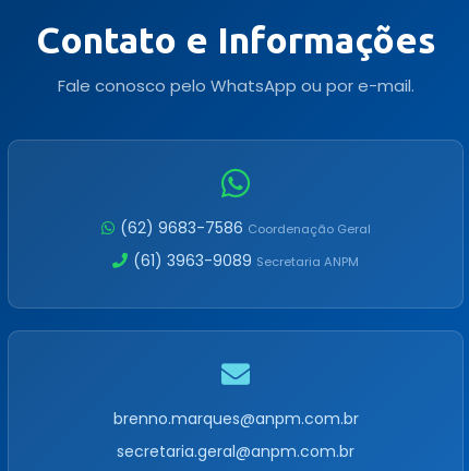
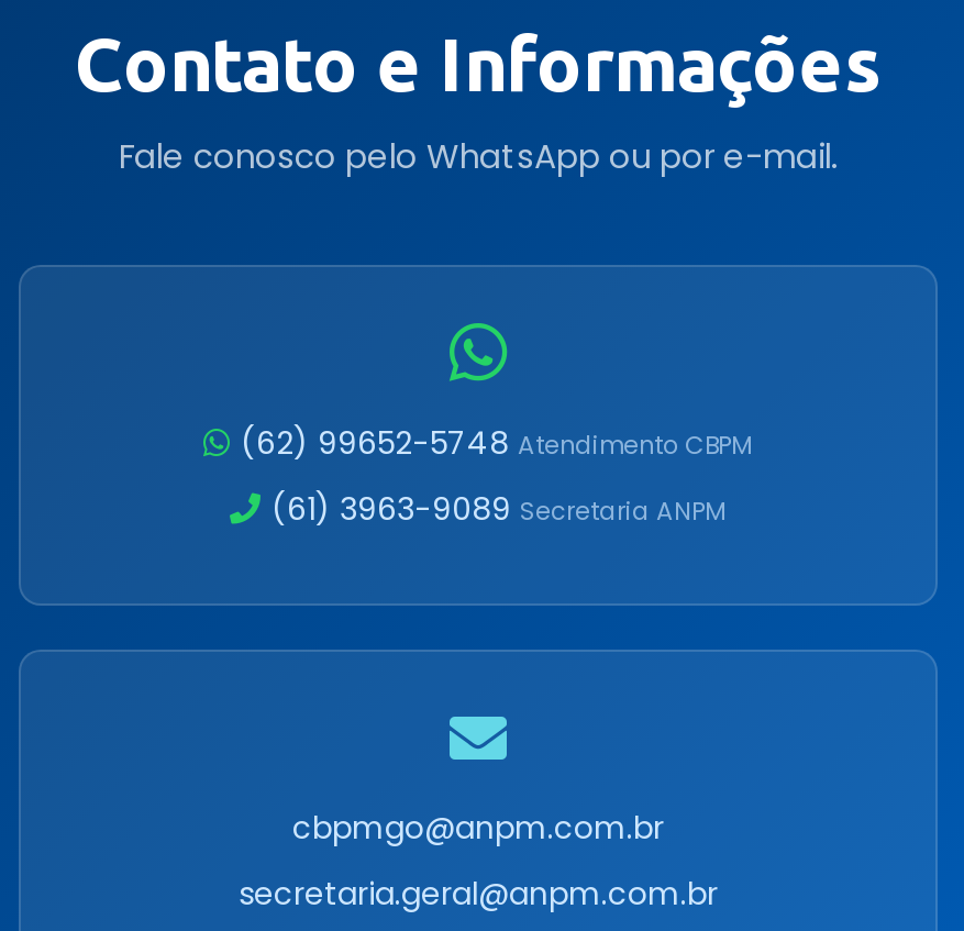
[119,217,370,239] (62) 9683-7586 Coordenação Geral -> [241,421,753,465] (62) 99652-5748 Atendimento CBPM
[113,408,358,430] brenno.marques@anpm.com.br -> [292,806,664,850] cbpmgo@anpm.com.br

